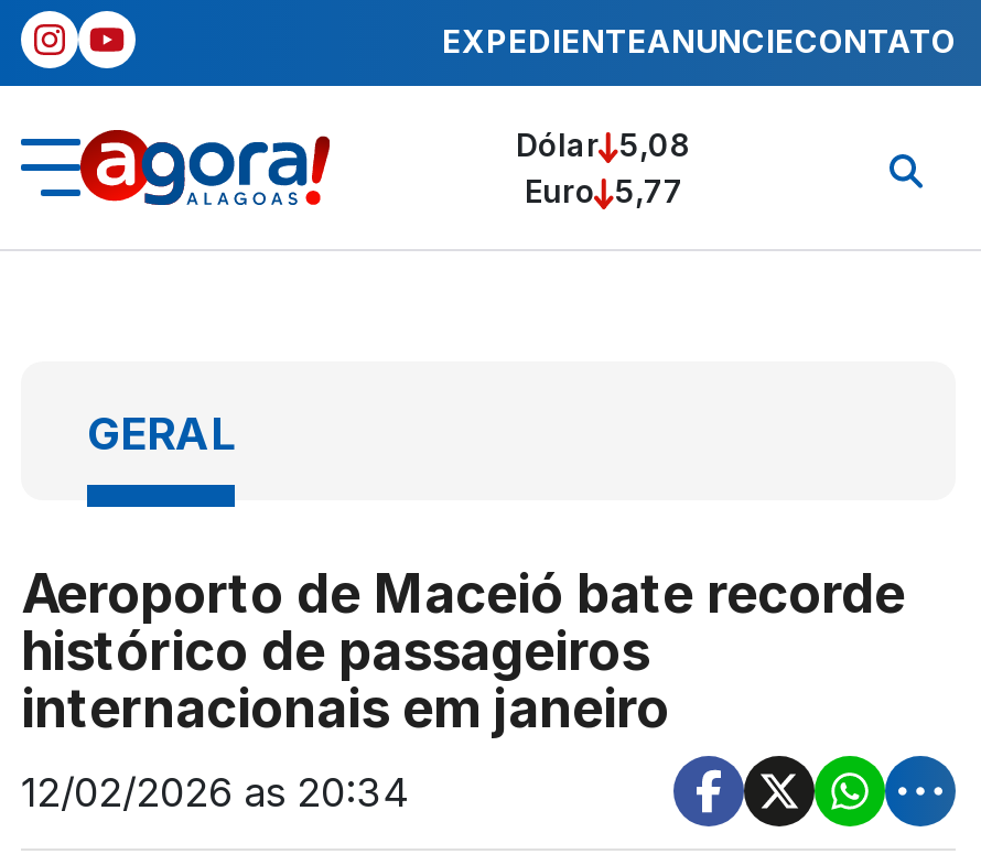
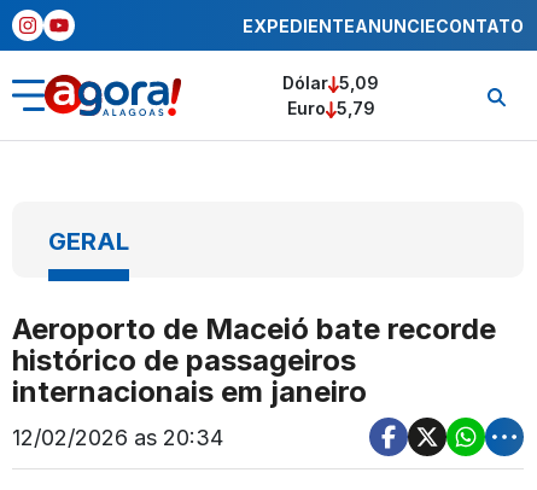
[516,126,692,163] Dólar 5,08 -> [283,72,380,93] Dólar 5,09
[525,172,683,209] Euro 5,77 -> [287,98,375,118] Euro 5,79

